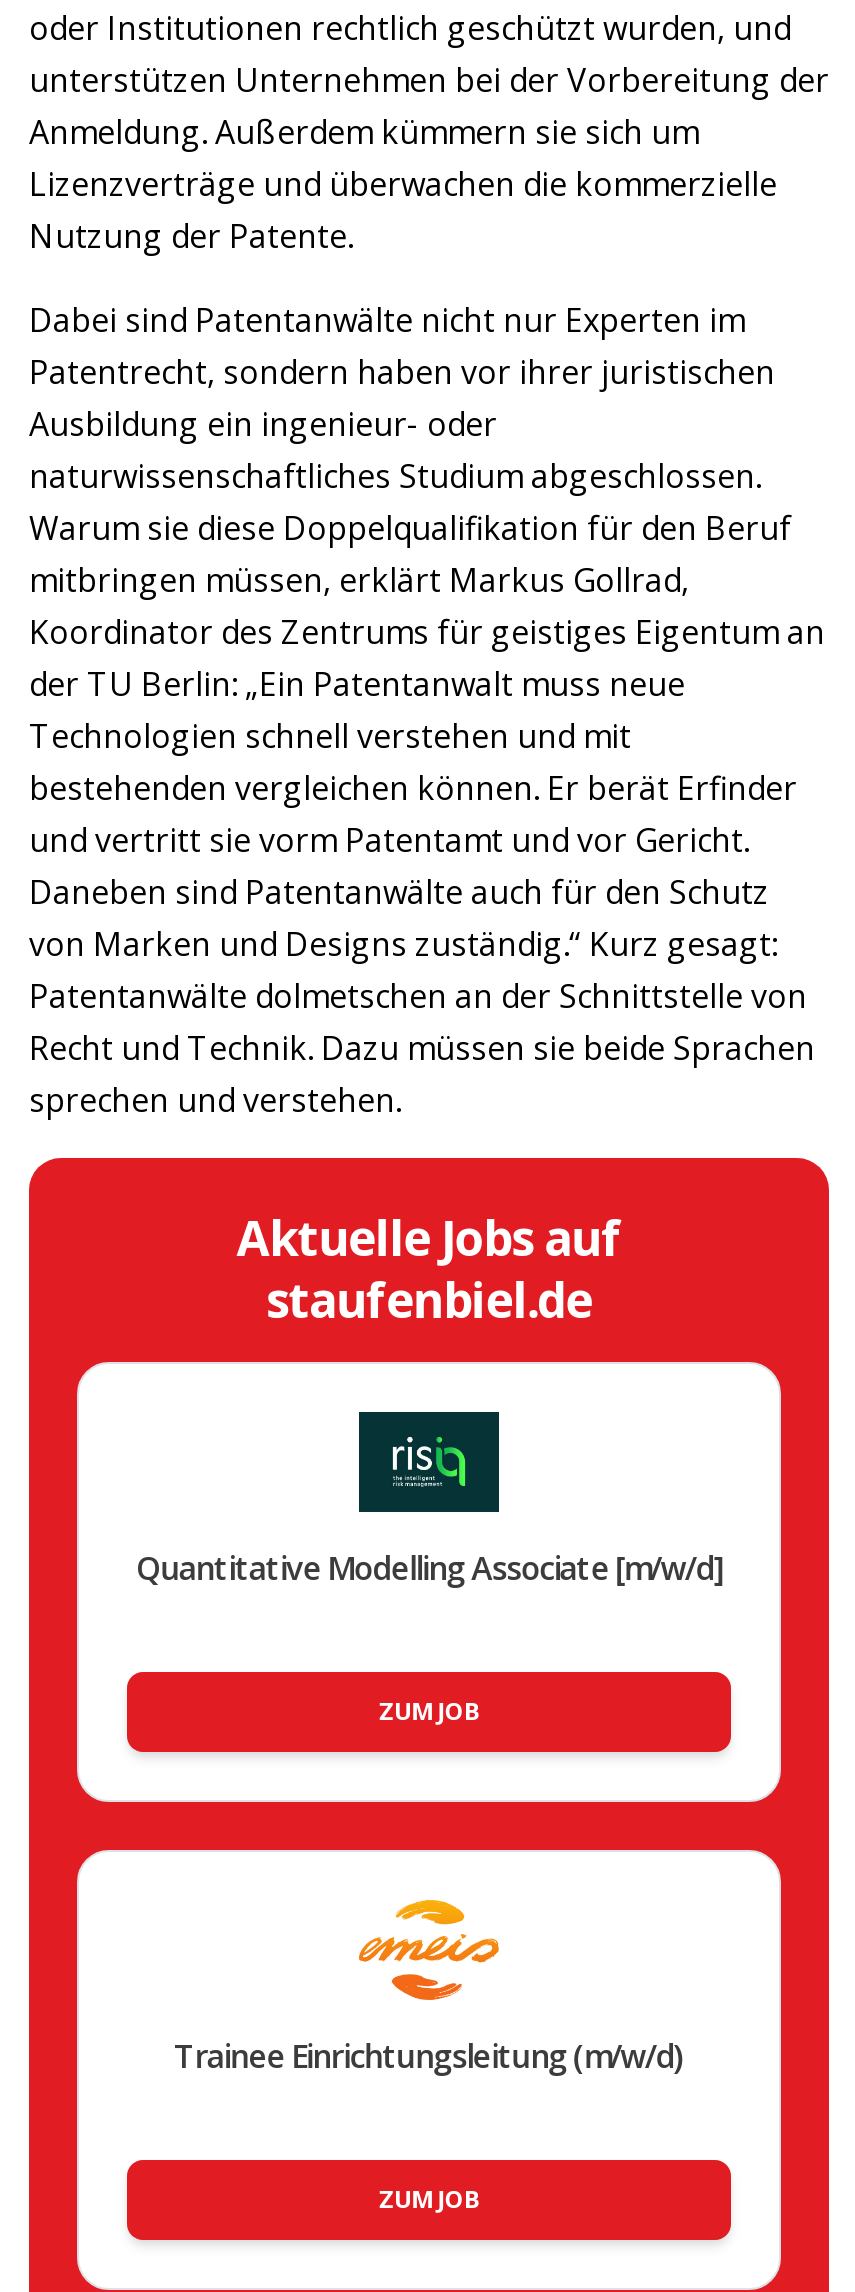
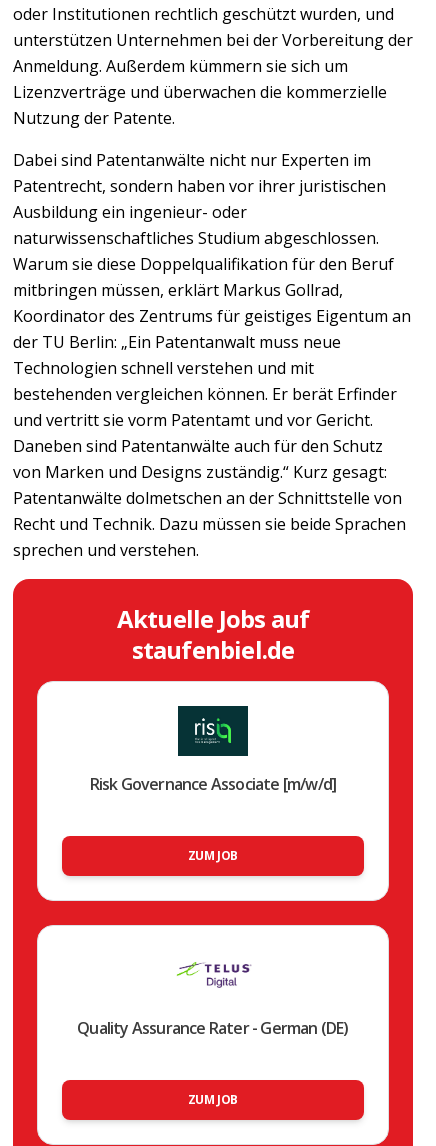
[136,1545,722,1589] Quantitative Modelling Associate [m/w/d] -> [90,773,336,795] Risk Governance Associate [m/w/d]
[174,1898,684,2077] [image] | Trainee Einrichtungsleitung (m/w/d) -> [77,950,349,1039] [image] | Quality Assurance Rater - German (DE)

